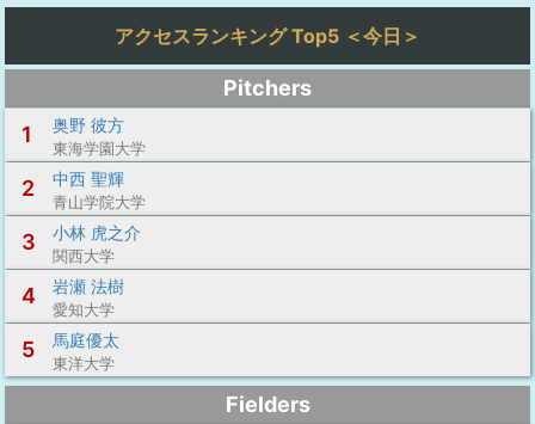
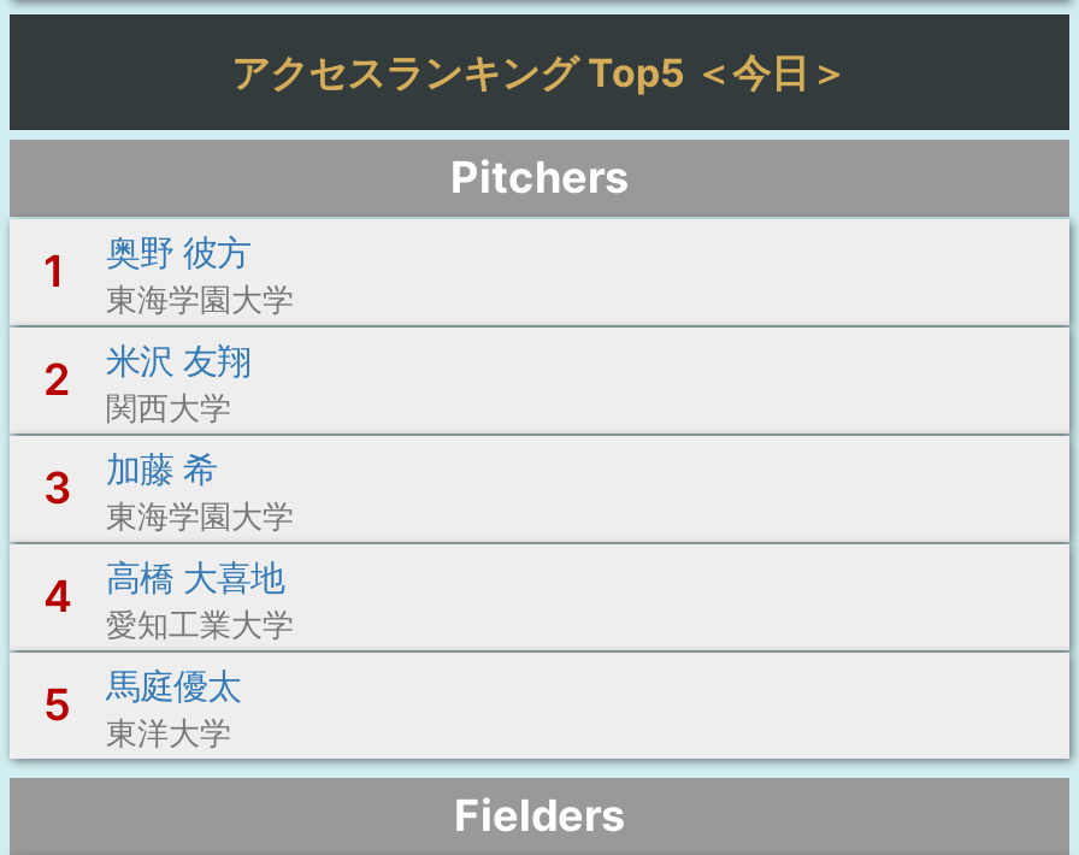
[53,168,146,211] 中西 聖輝 | 青山学院大学 -> [106,340,250,426] 米沢 友翔 | 関西大学
[53,222,141,265] 小林 虎之介 | 関西大学 -> [106,448,294,535] 加藤 希 | 東海学園大学
[53,276,124,319] 岩瀬 法樹 | 愛知大学 -> [106,556,294,643] 高橋 大喜地 | 愛知工業大学

